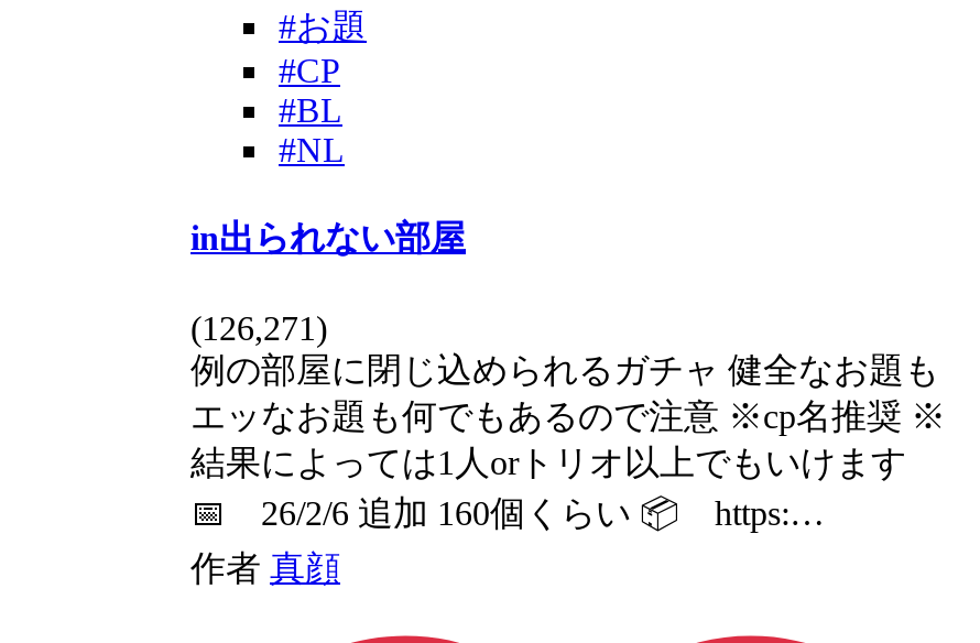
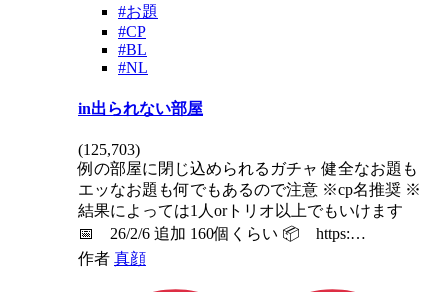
[190,310,327,348] (126,271) -> [78,141,140,158] (125,703)

